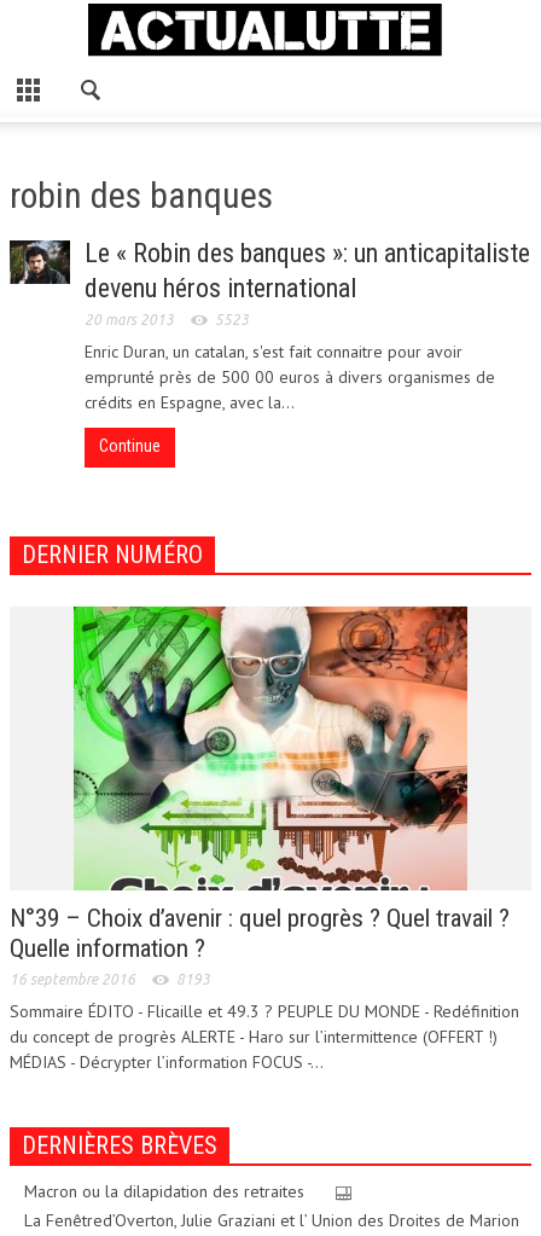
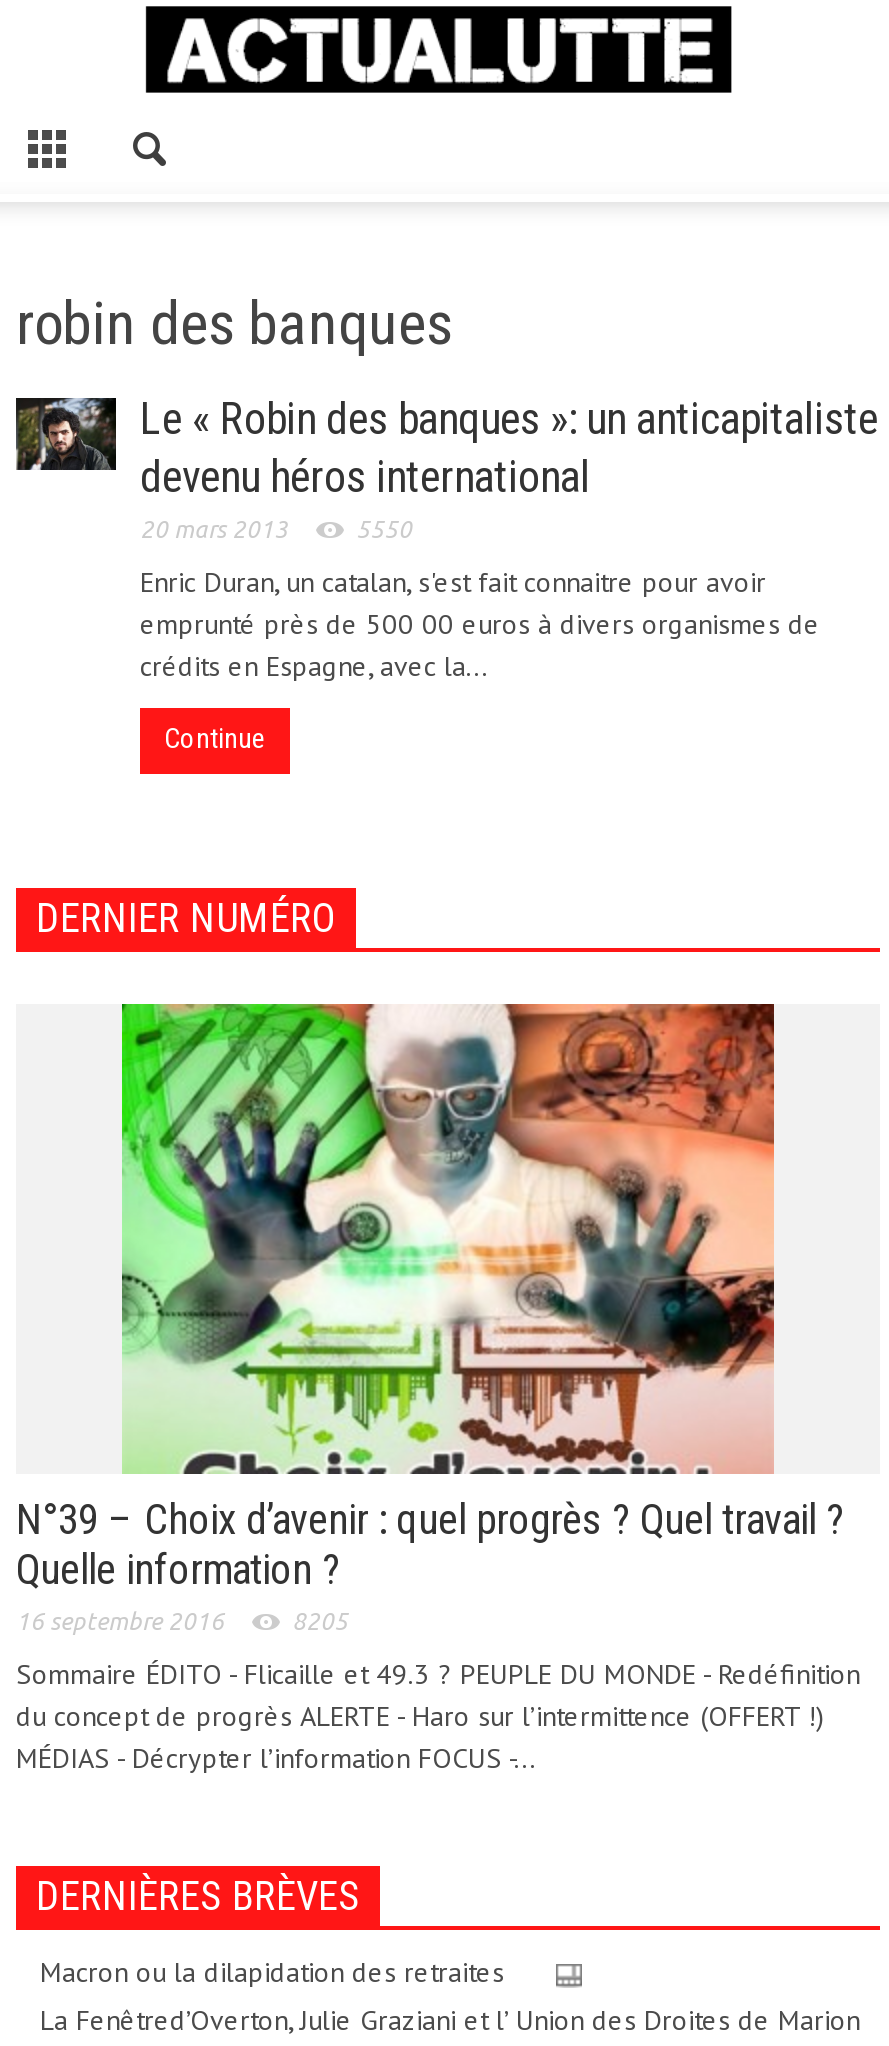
[215,311,249,327] 5523 -> [356,515,412,541] 5550
[176,972,210,987] 8193 -> [292,1608,348,1634] 8205

